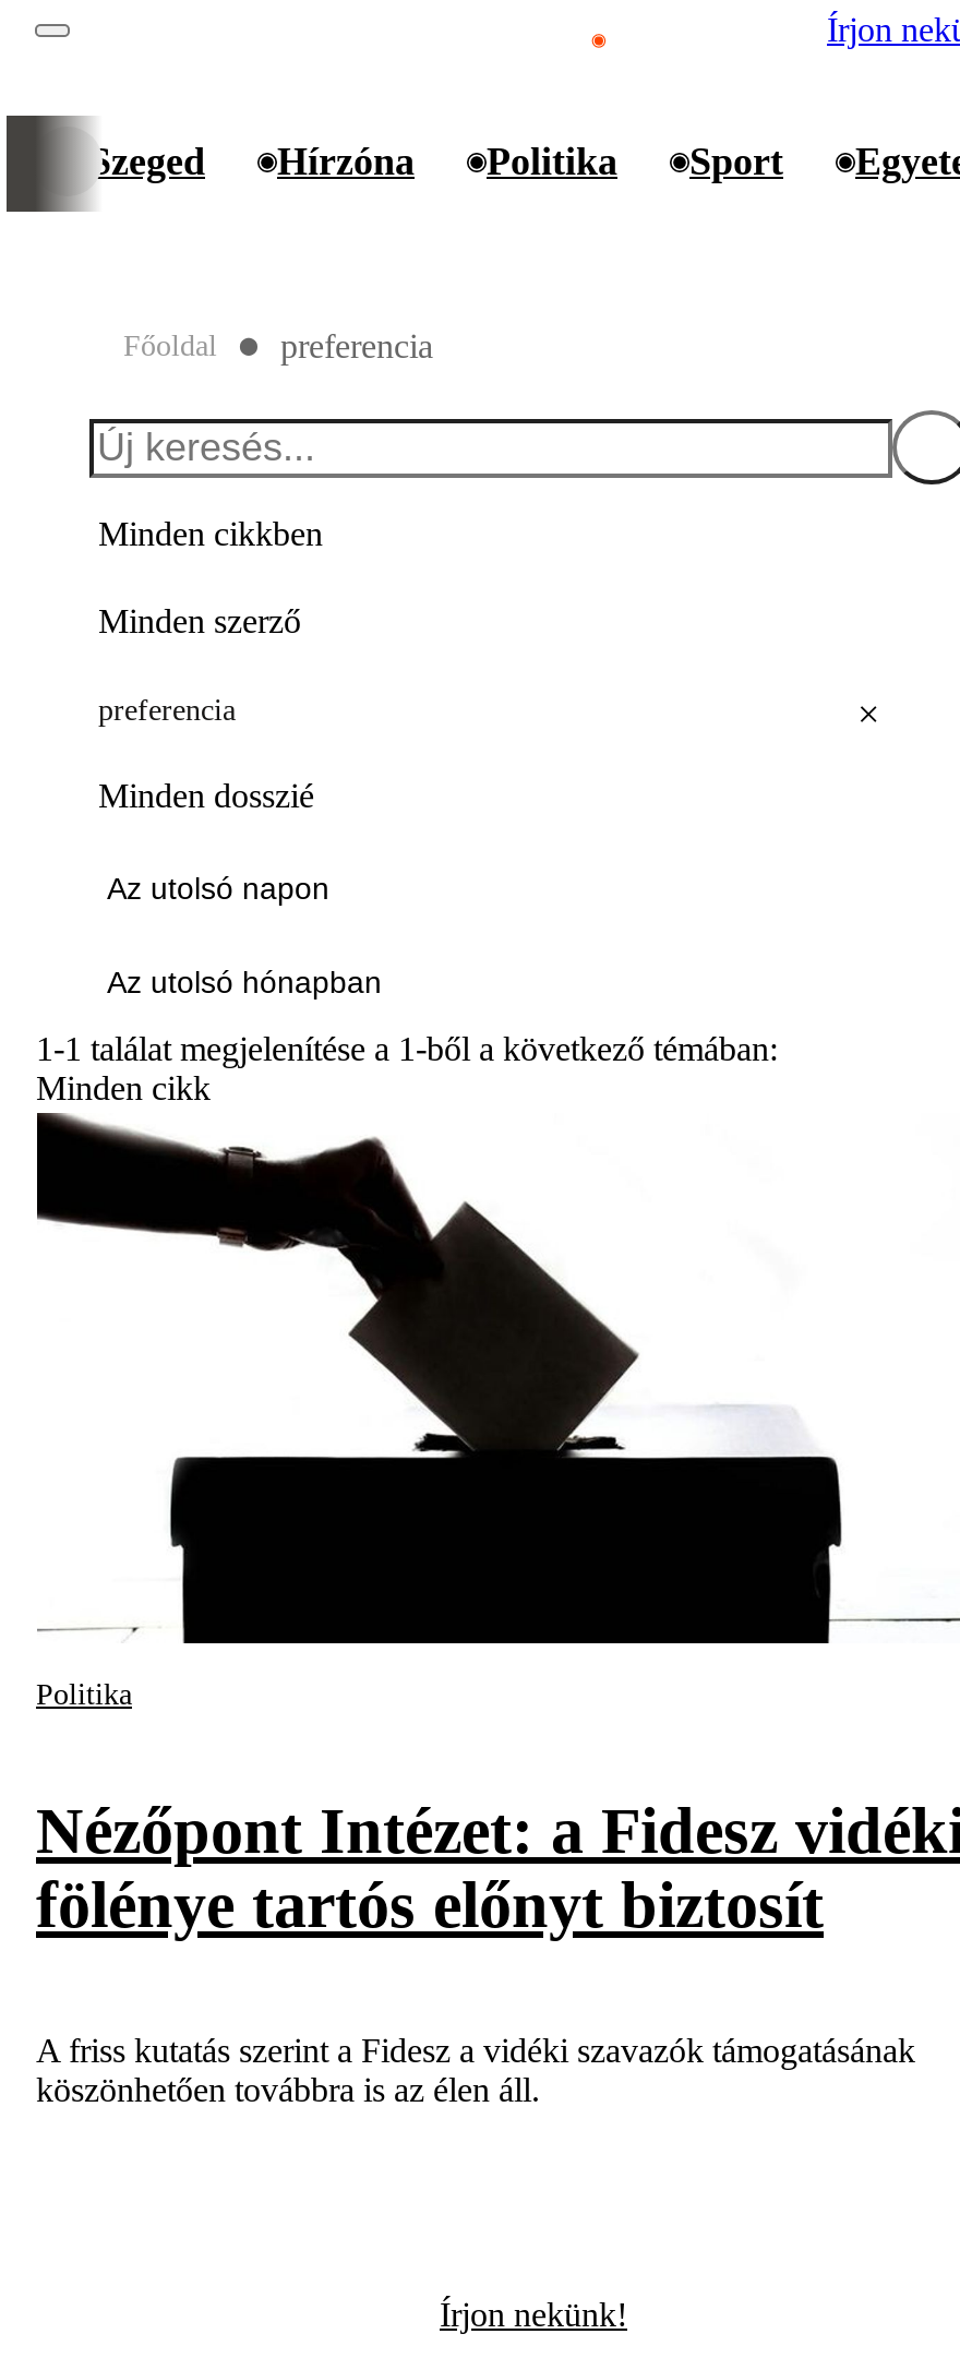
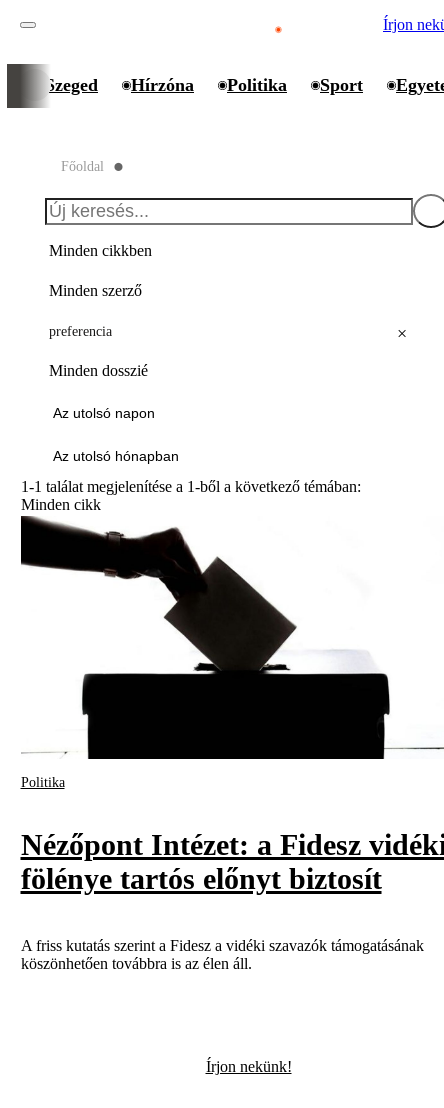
[280,327,433,364] preferencia -> none

